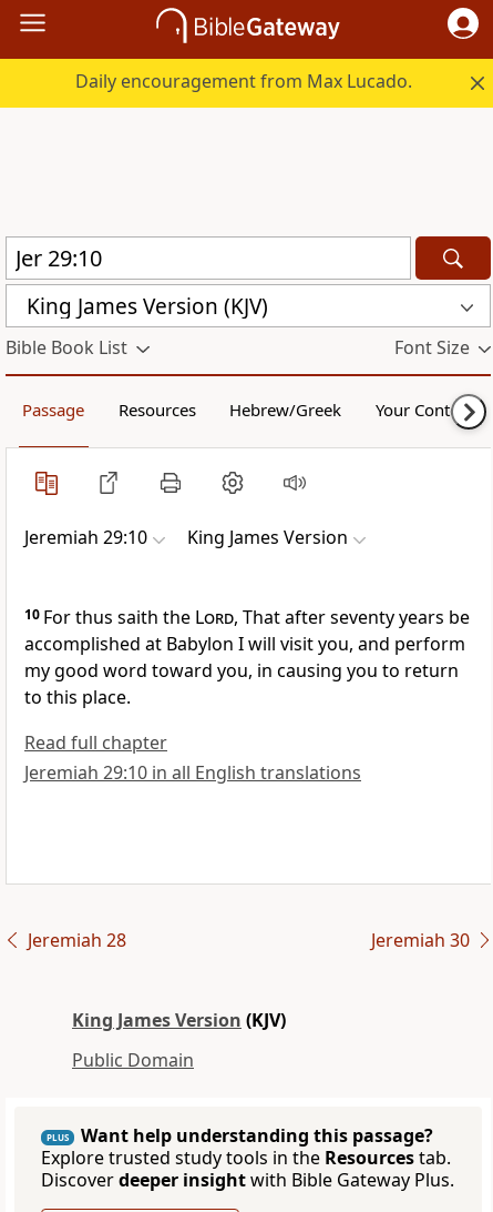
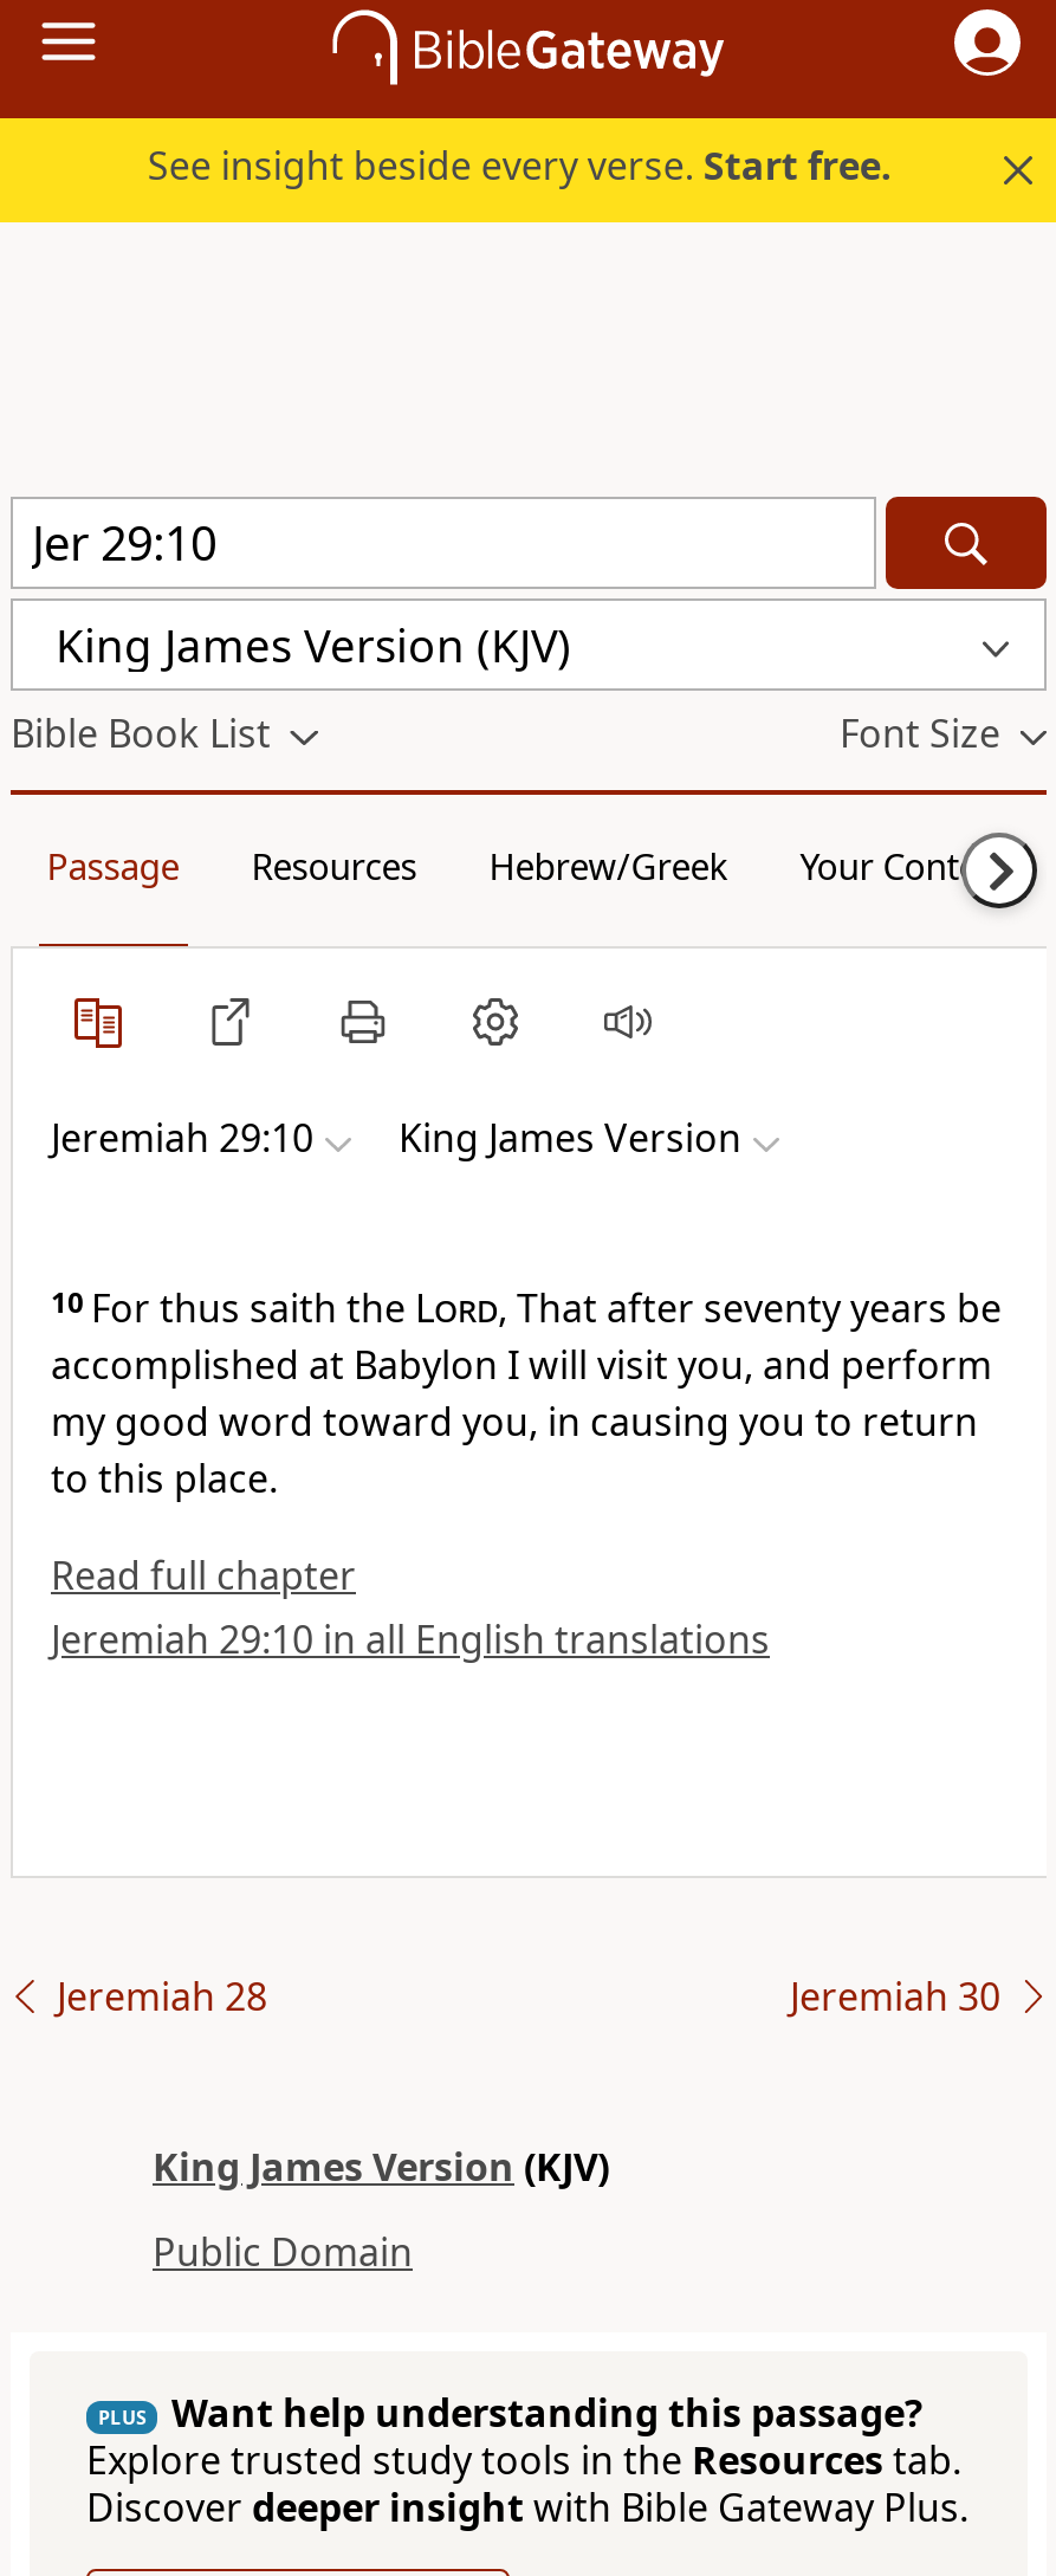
[76,69,413,93] Daily encouragement from Max Lucado. -> [148,140,893,192] See insight beside every verse. Start free.

